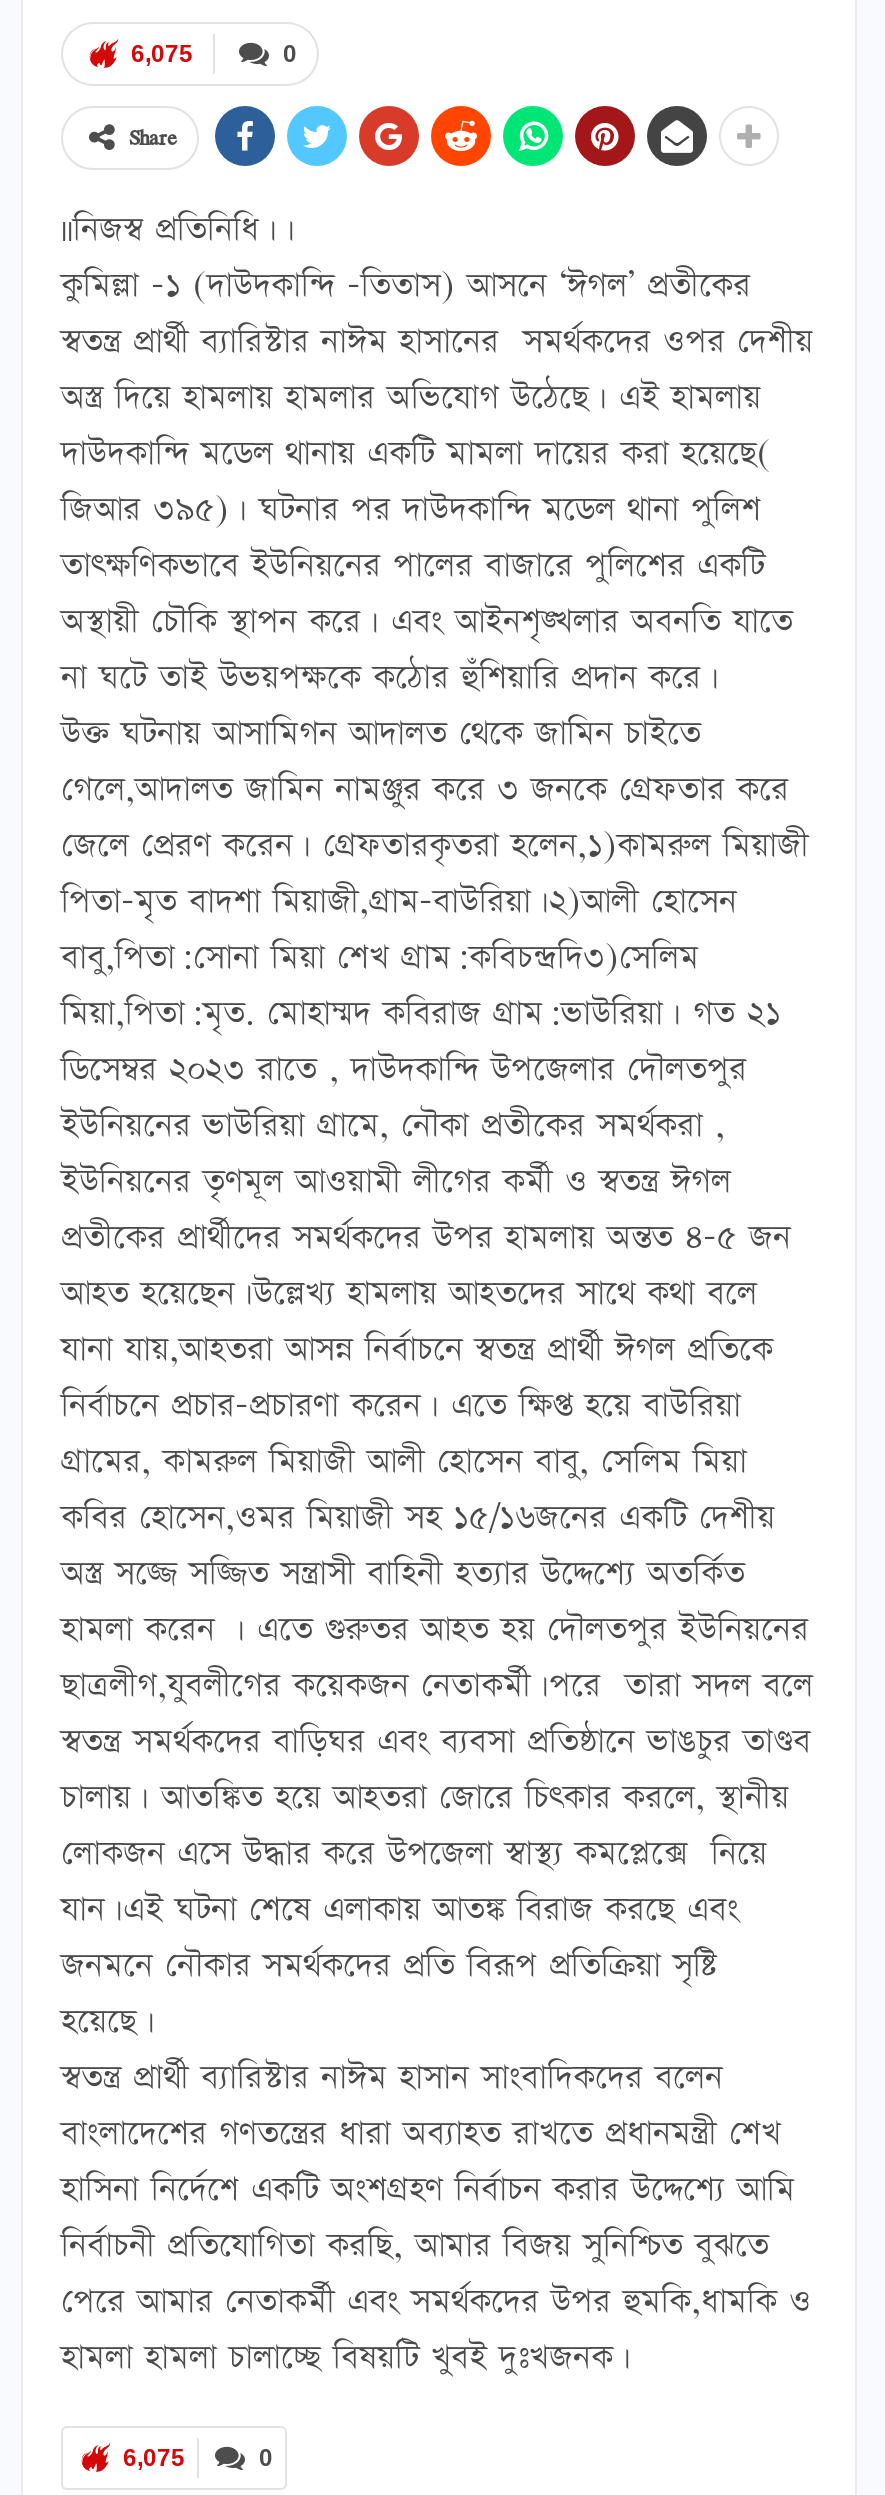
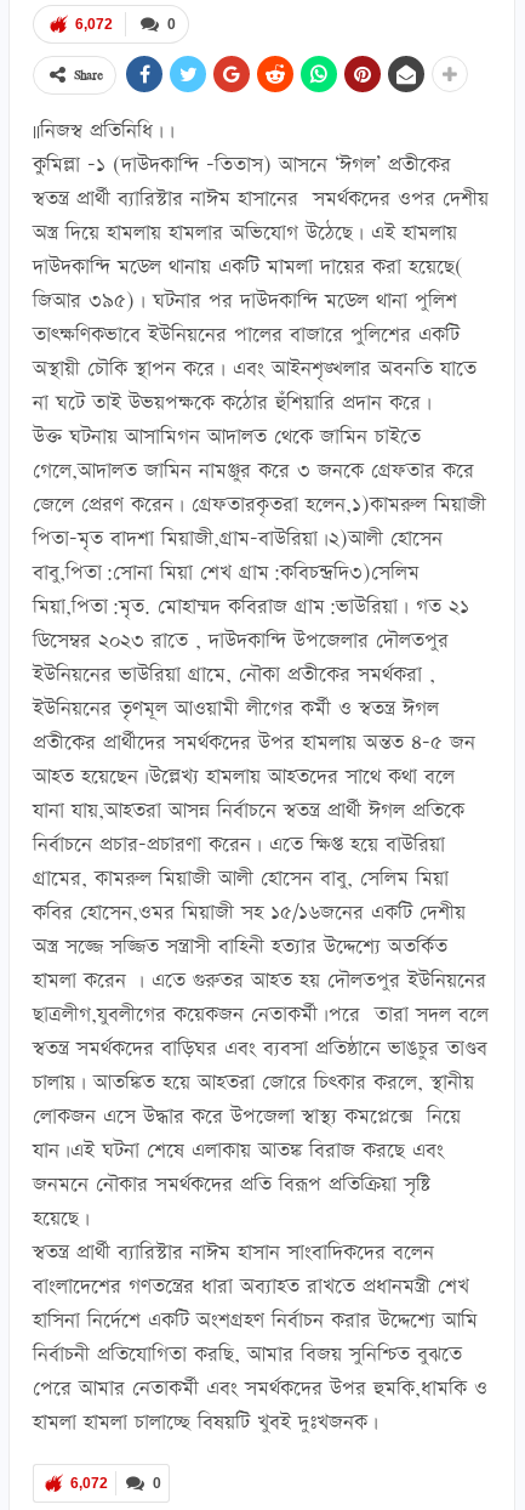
[131,40,193,68] 6,075 -> [75,16,113,33] 6,072
[123,2444,185,2472] 6,075 -> [70,1475,108,1492] 6,072

